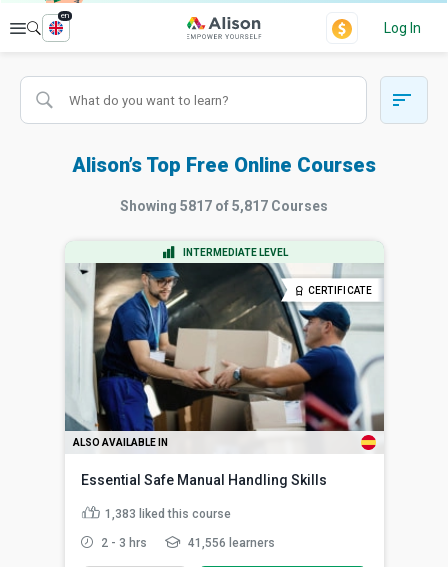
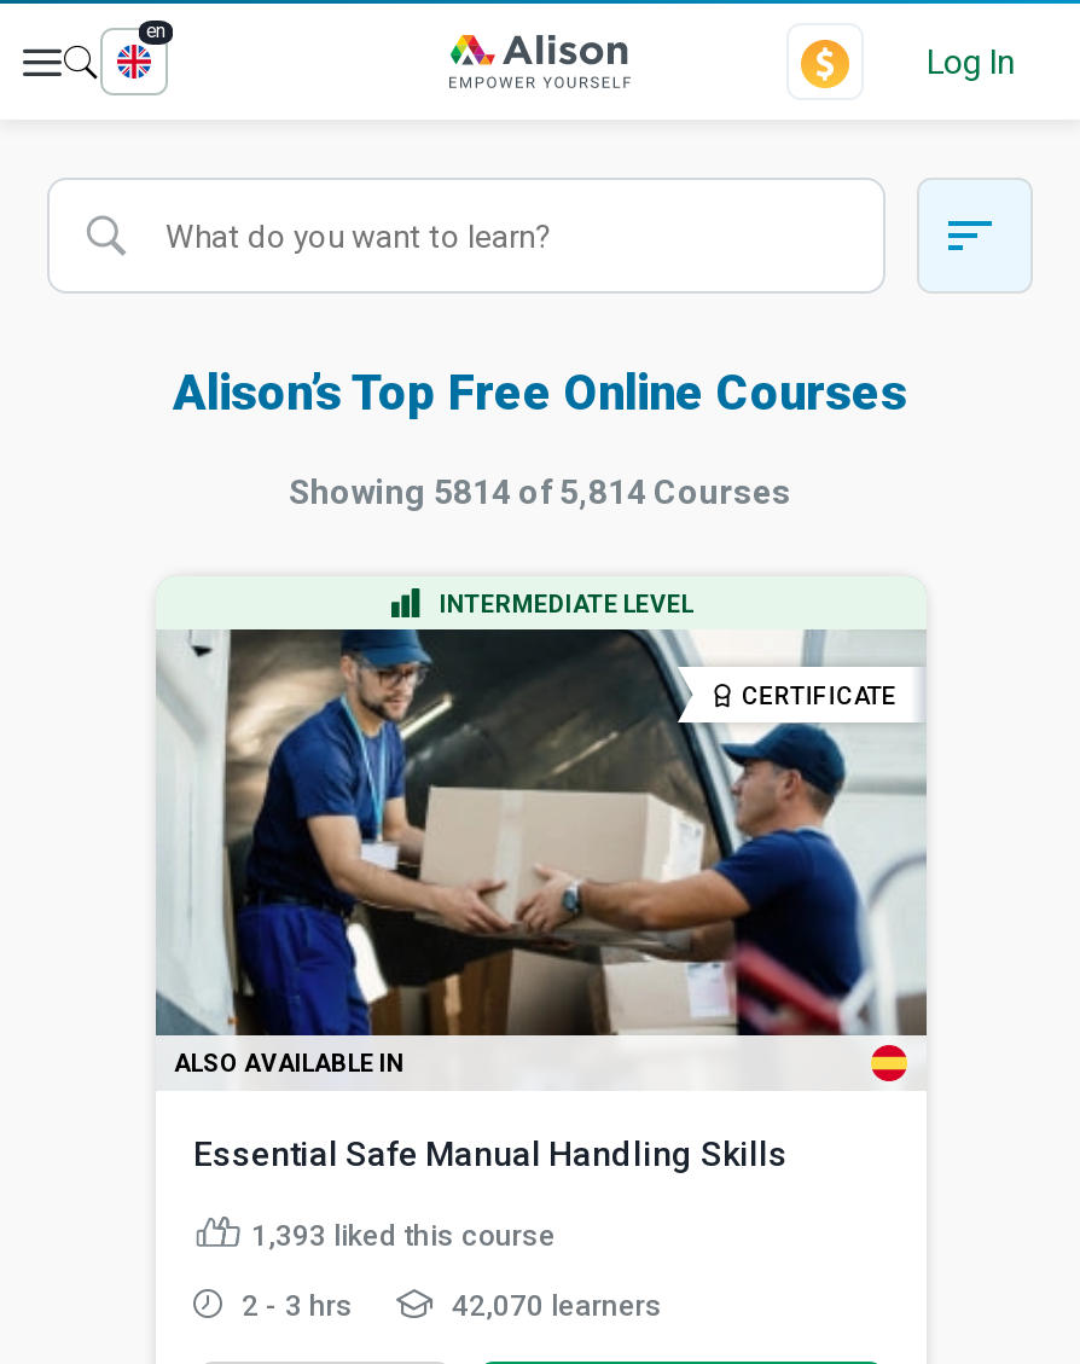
[120,198,328,214] Showing 5817 of 5,817 Courses -> [289,472,791,511] Showing 5814 of 5,814 Courses
[104,507,230,521] 1,383 liked this course -> [251,1219,556,1252] 1,393 liked this course
[184,535,274,549] 41,556 learners -> [445,1288,662,1322] 42,070 learners

